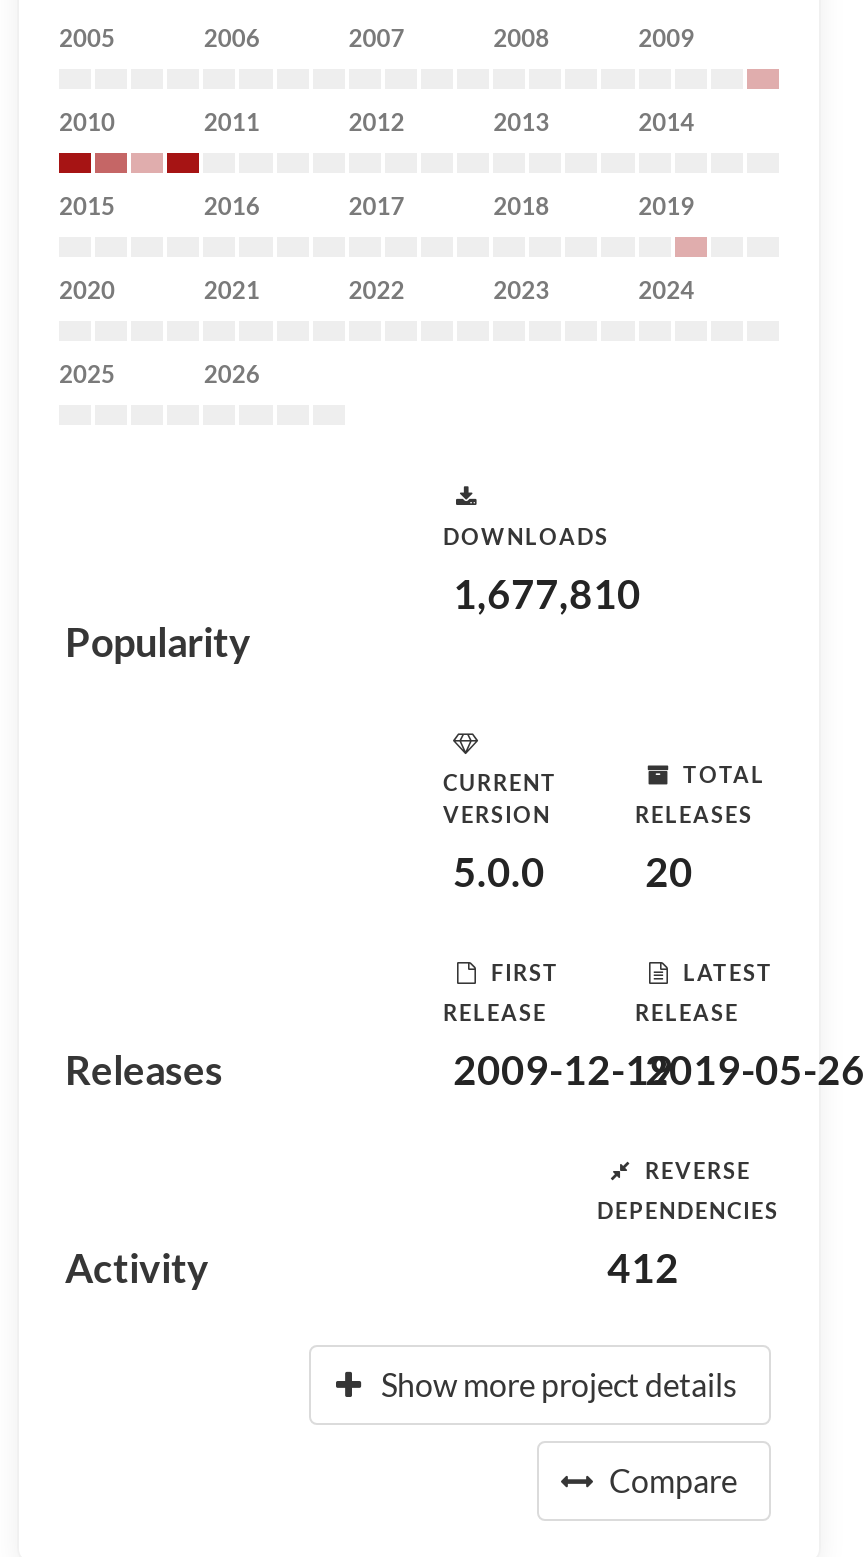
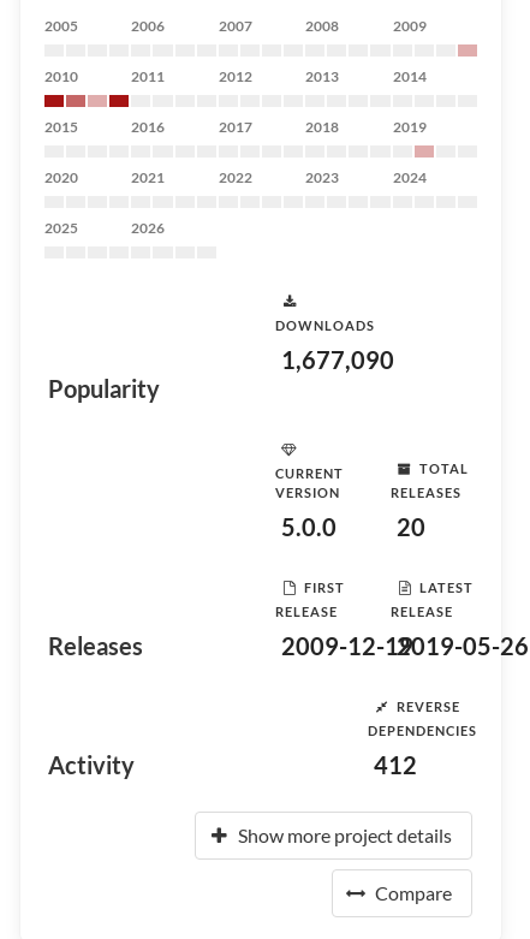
[453,569,641,617] 1,677,810 -> [281,345,394,374] 1,677,090

